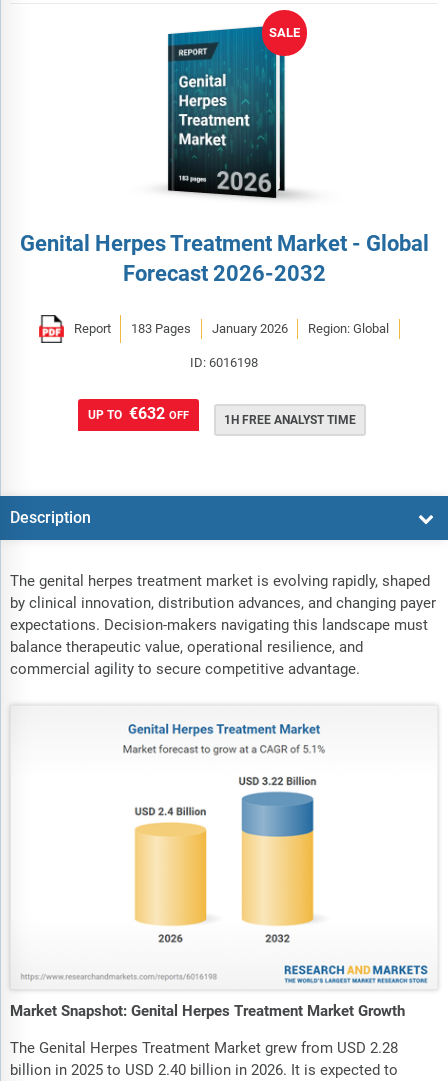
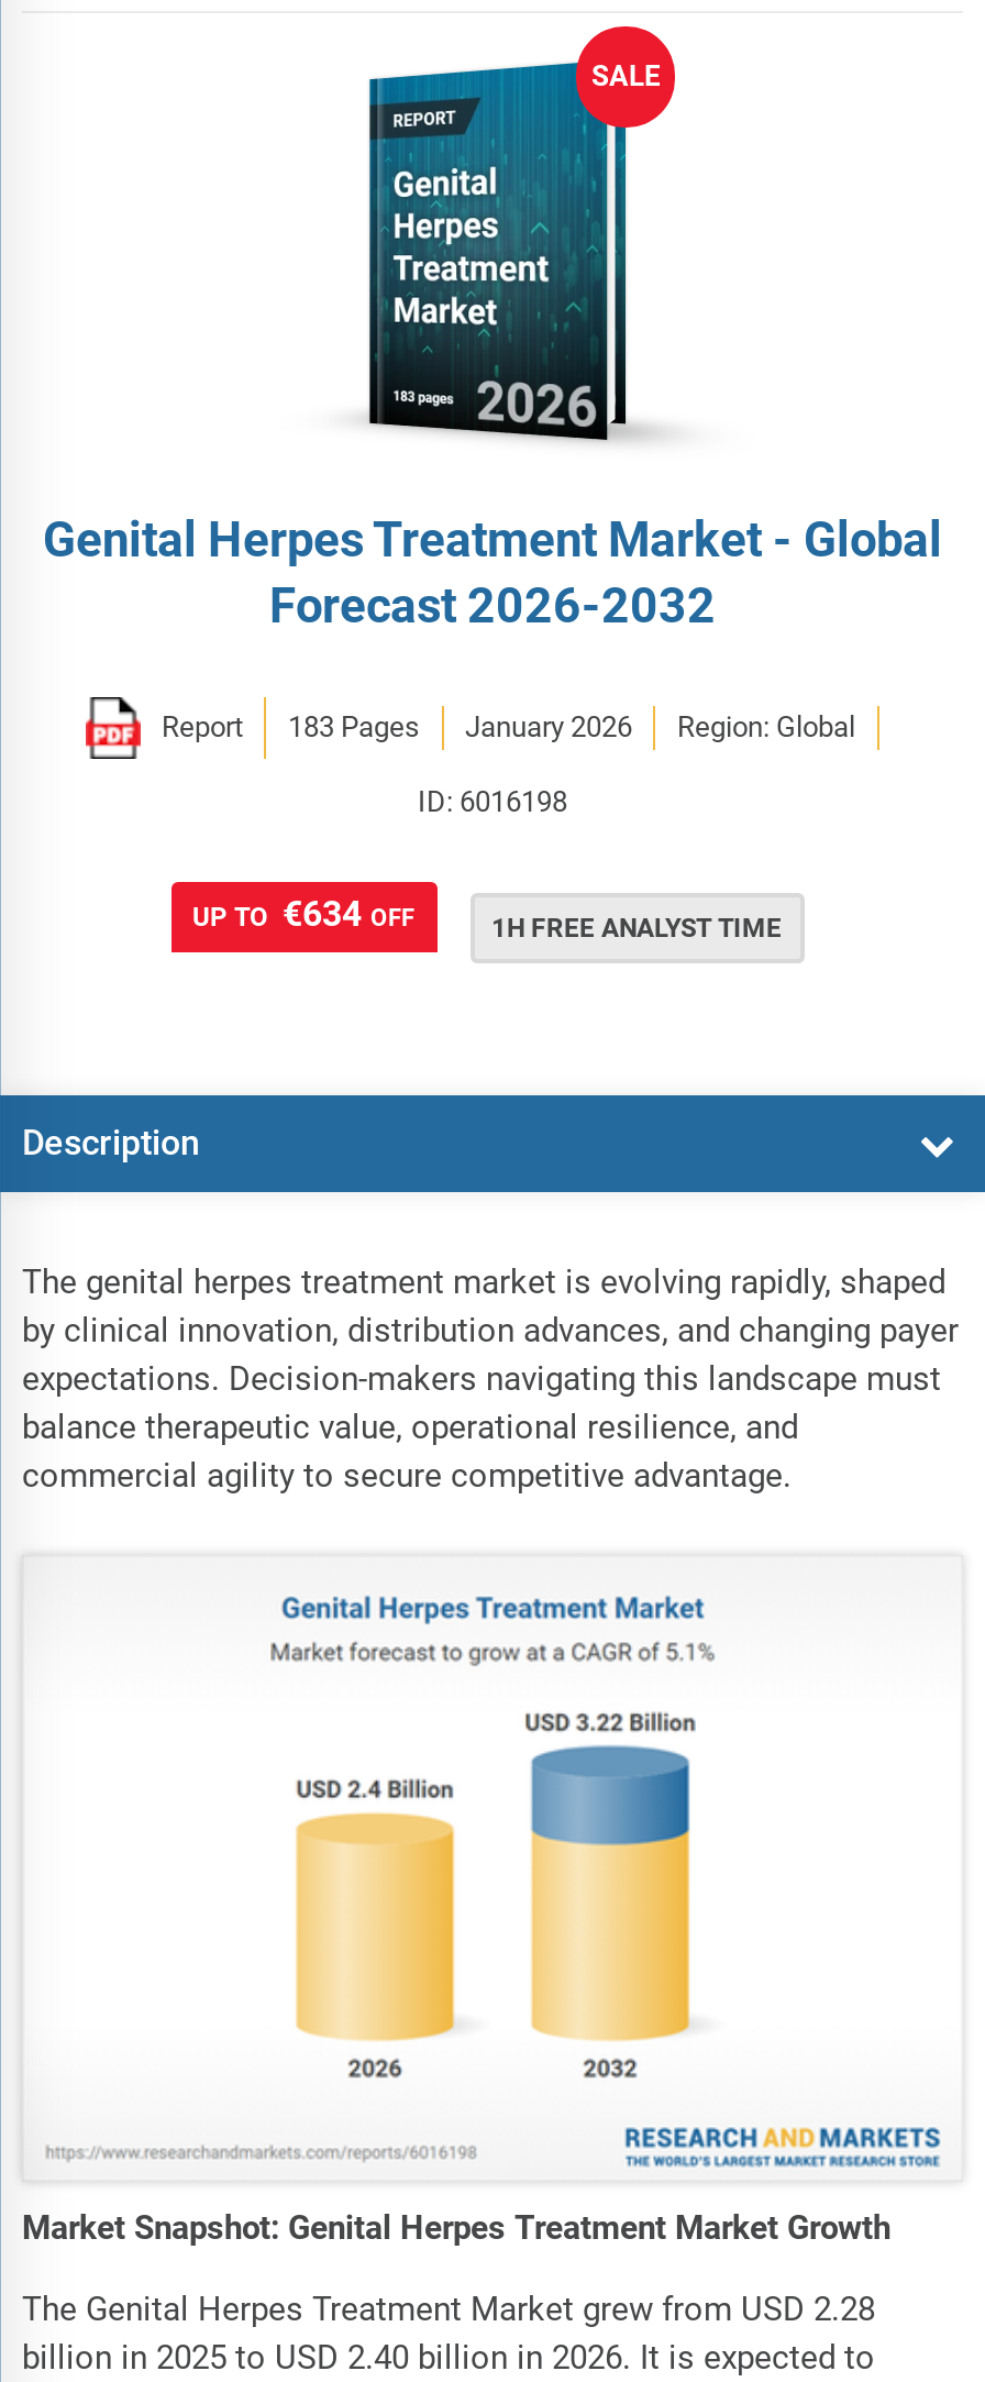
[87,404,188,423] UP TO €632 OFF -> [192,892,414,934] UP TO €634 OFF

